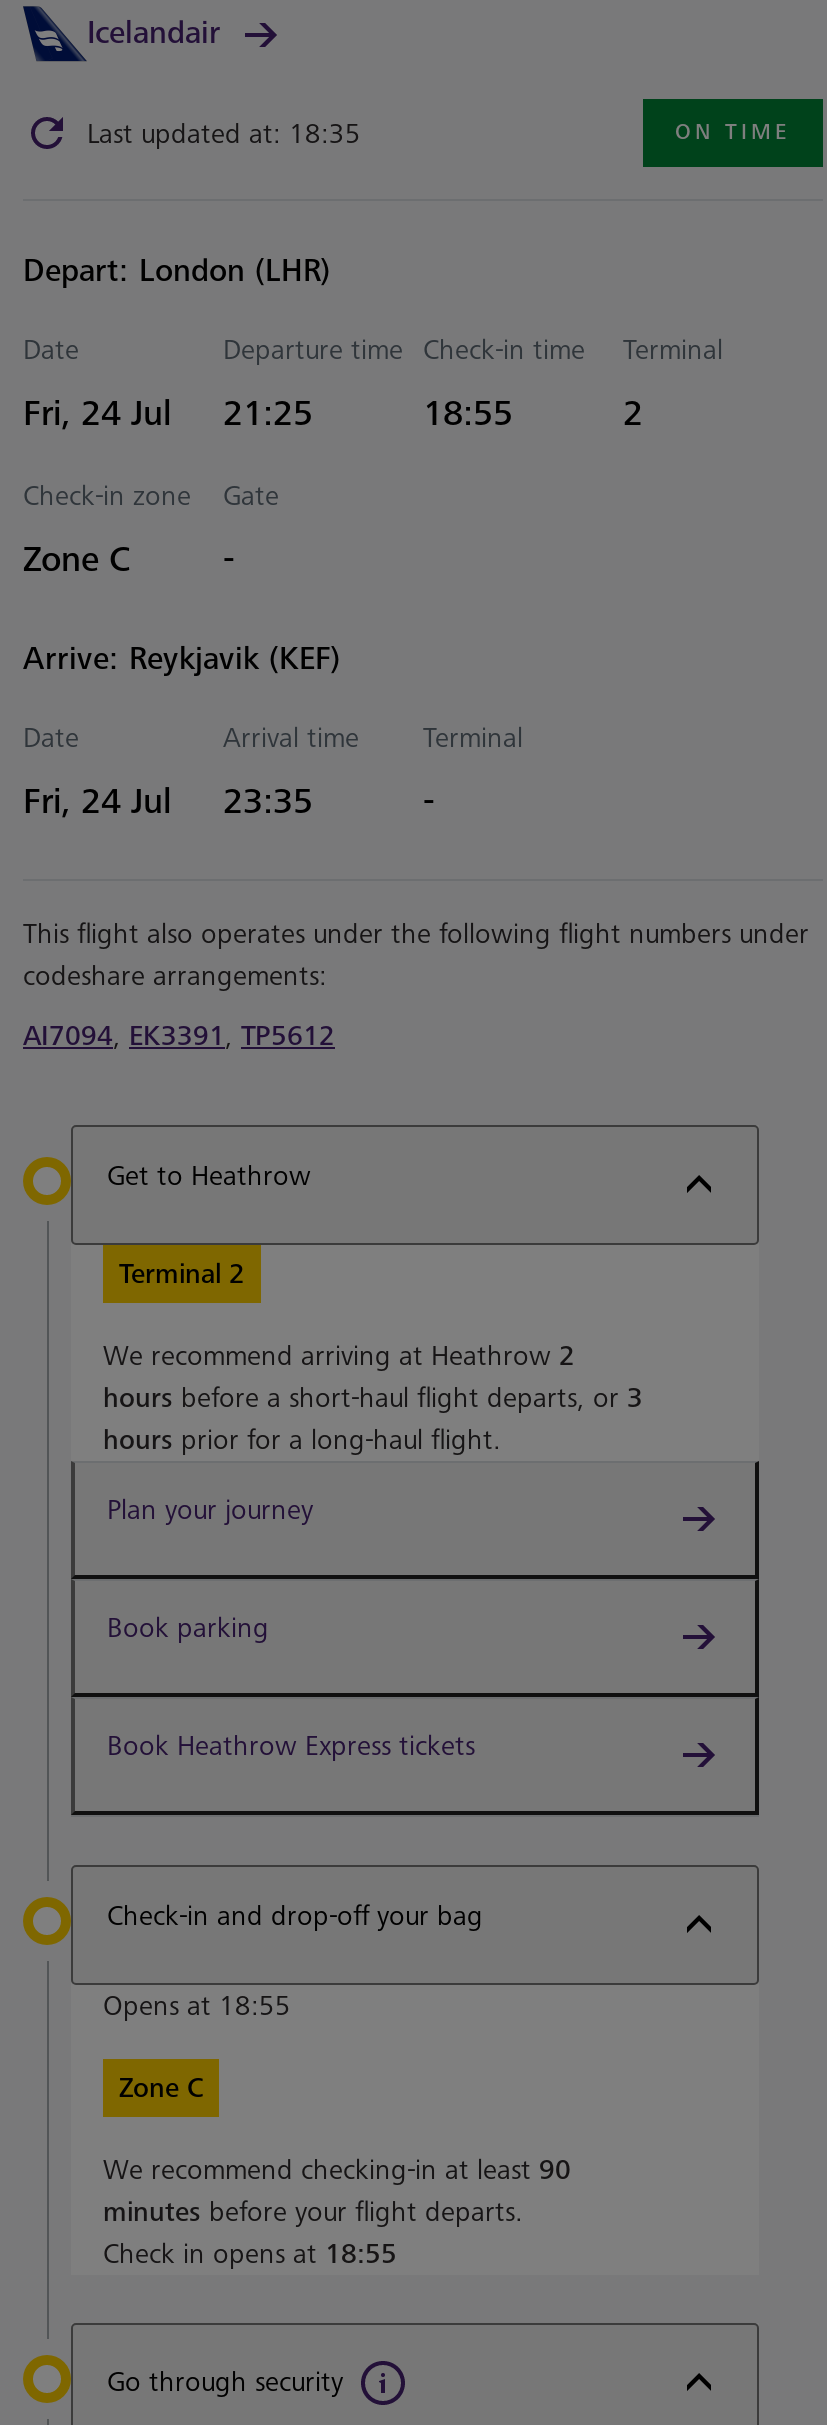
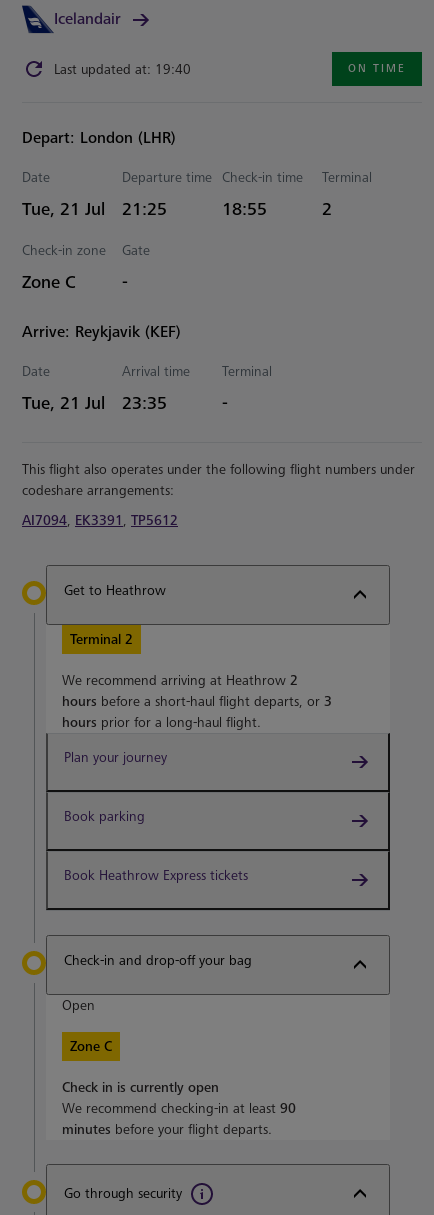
[87,116,361,150] Last updated at: 18:35 -> [54,60,191,77] Last updated at: 19:40
[23,393,171,435] Fri, 24 Jul -> [22,199,105,220] Tue, 21 Jul
[23,781,171,823] Fri, 24 Jul -> [22,393,105,414] Tue, 21 Jul
[103,1989,291,2023] Opens at 18:55 -> [62,997,95,1014] Open
none -> [62,1079,219,1096] Check in is currently open
moved [103,2153,571,2229] -> [62,1100,296,1138]: We recommend checking-in at least 90 | minutes before your flight departs.
[103,2237,397,2271] Check in opens at 18:55 -> none

